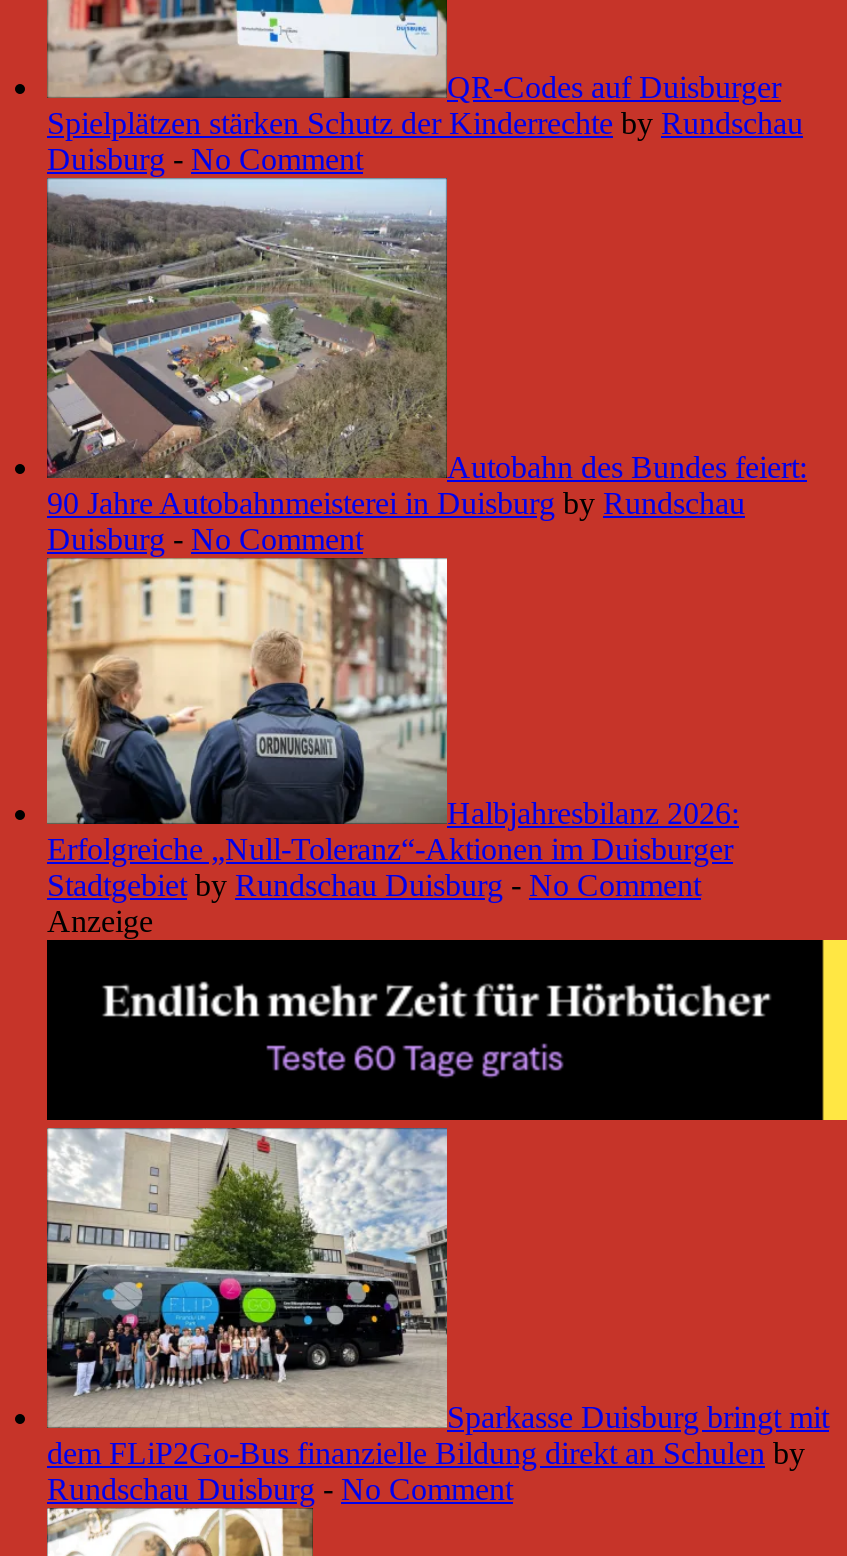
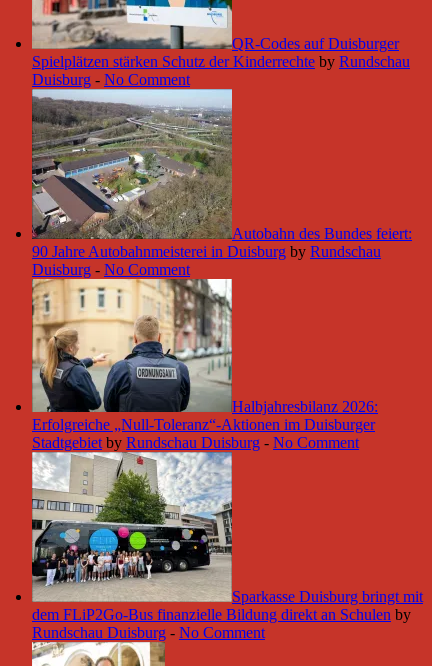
[45,903,841,1128] [image] | Anzeige -> none

